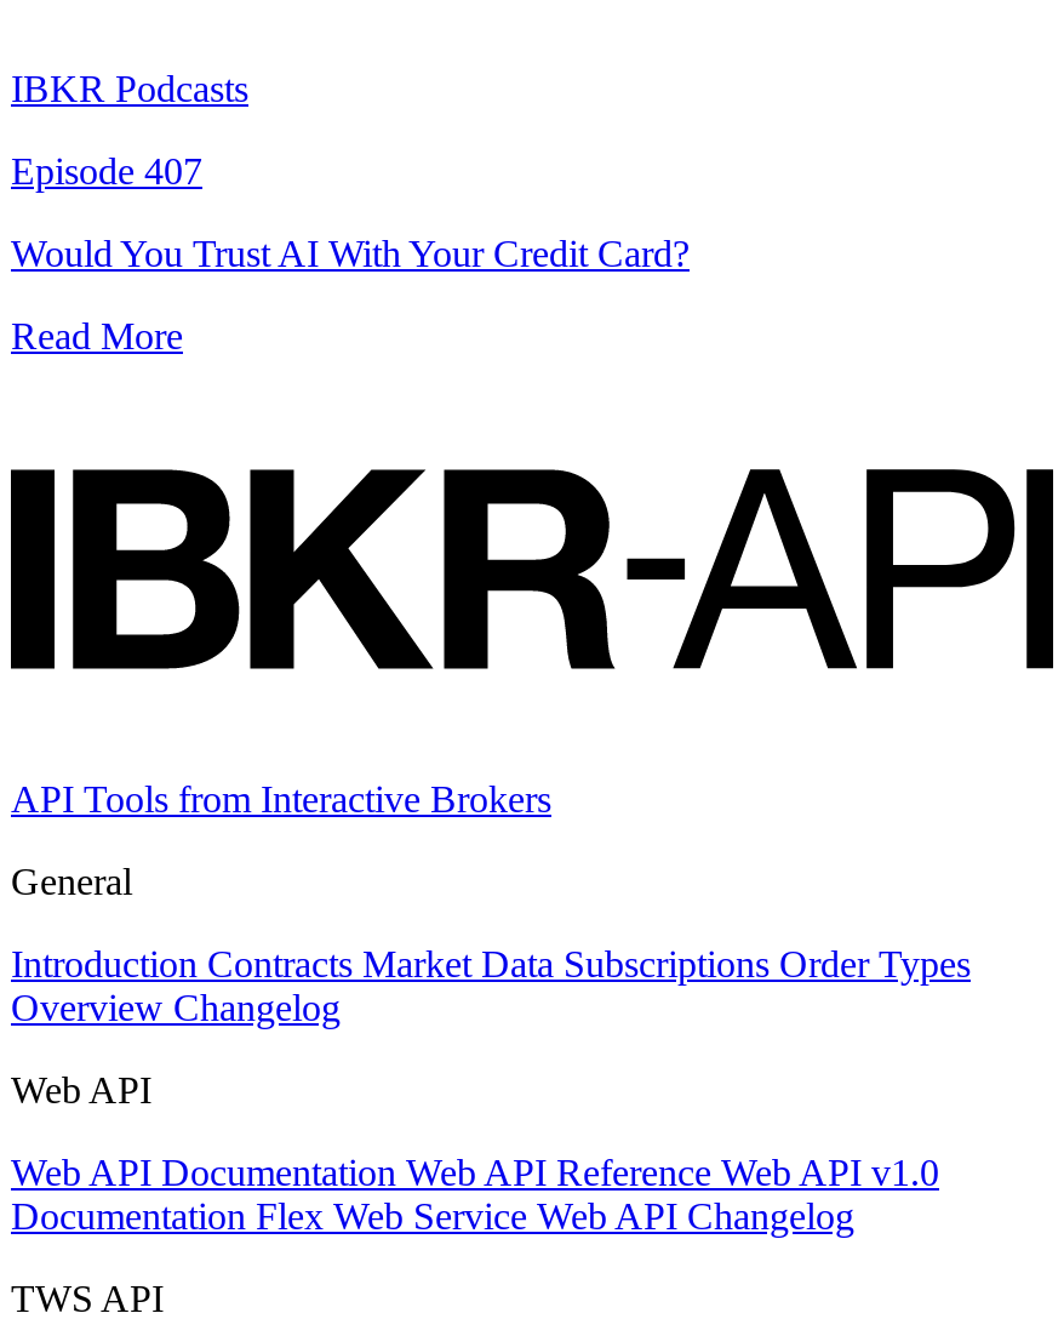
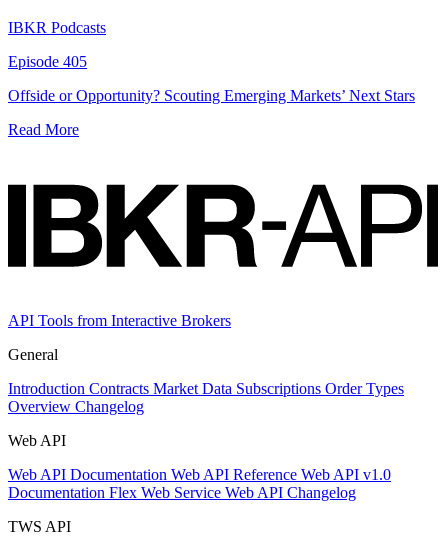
[11,150,202,191] Episode 407 -> [8,53,87,70] Episode 405
[11,233,690,274] Would You Trust AI With Your Credit Card? -> [8,87,415,104] Offside or Opportunity? Scouting Emerging Markets’ Next Stars

